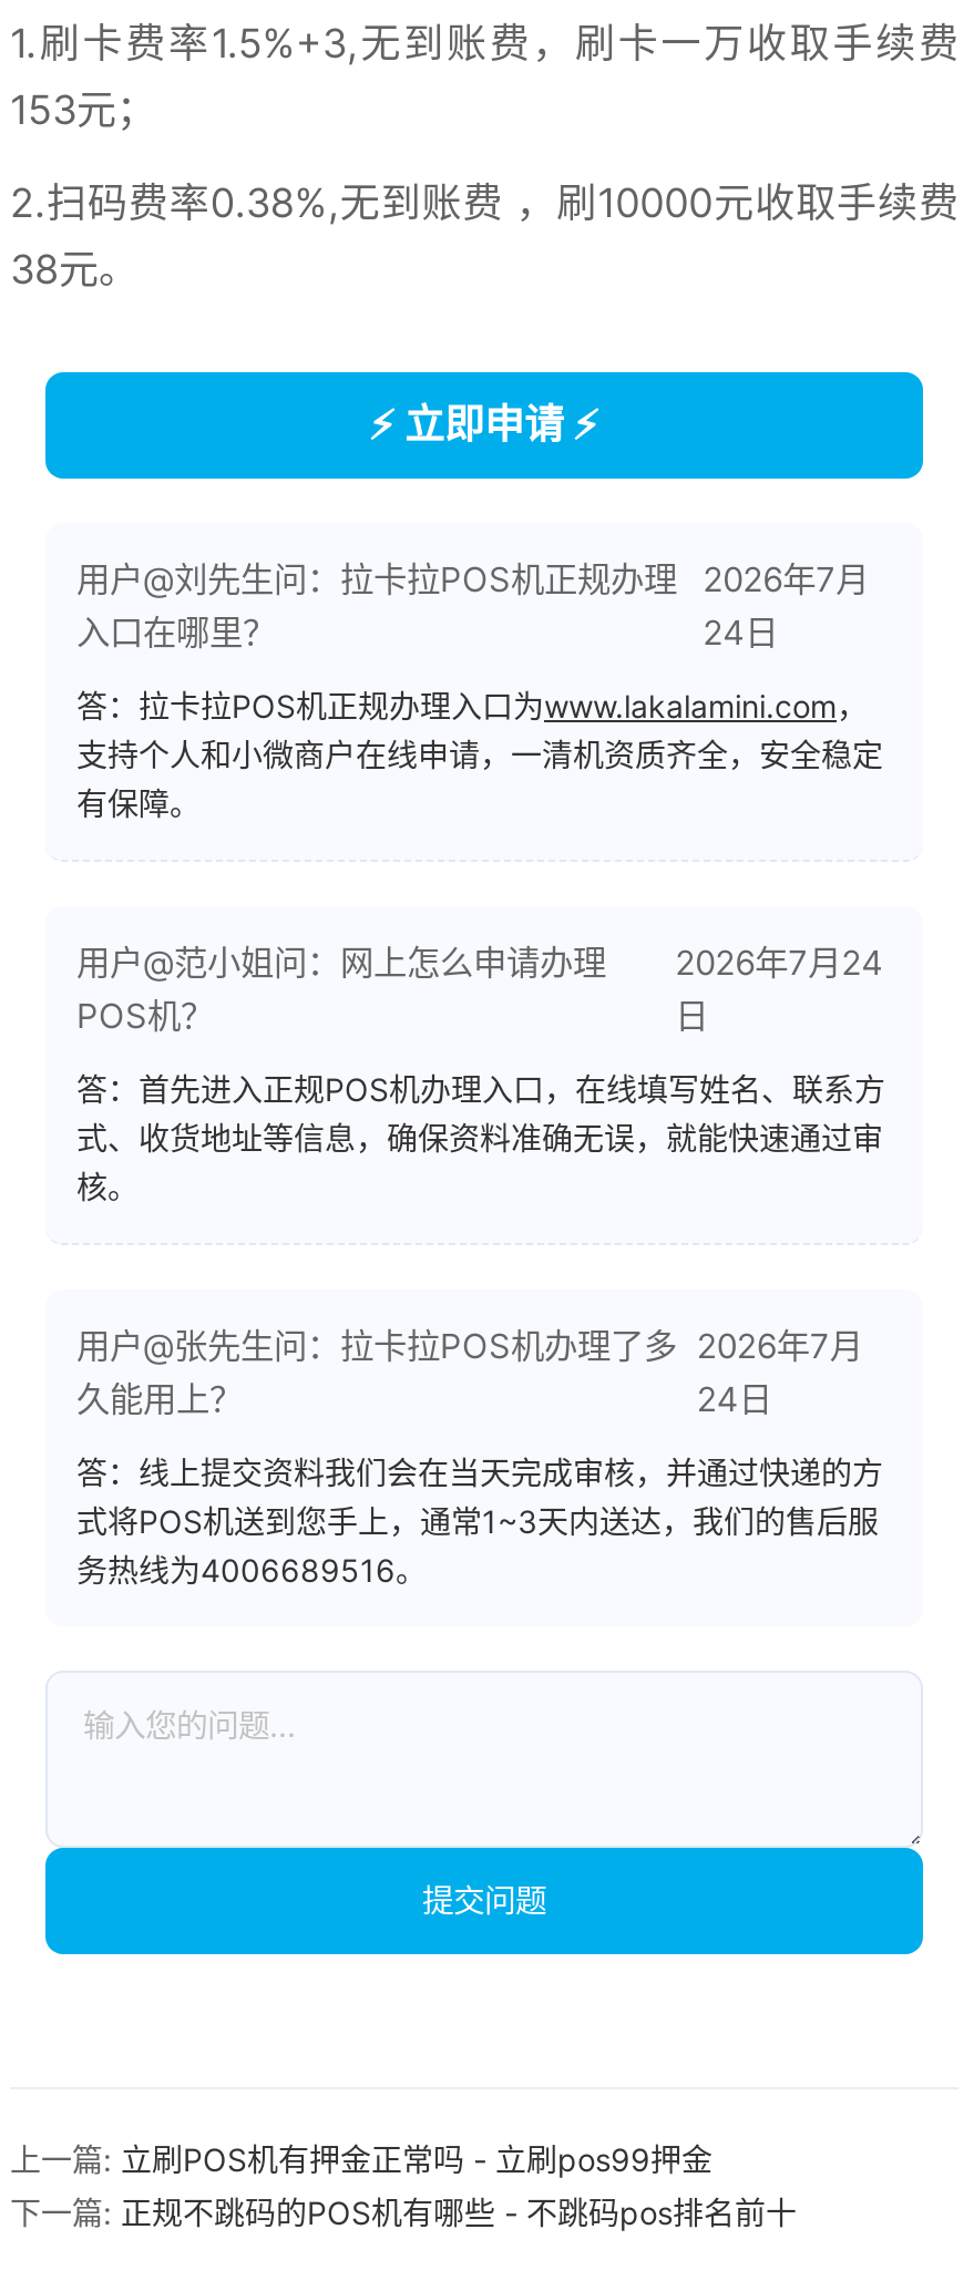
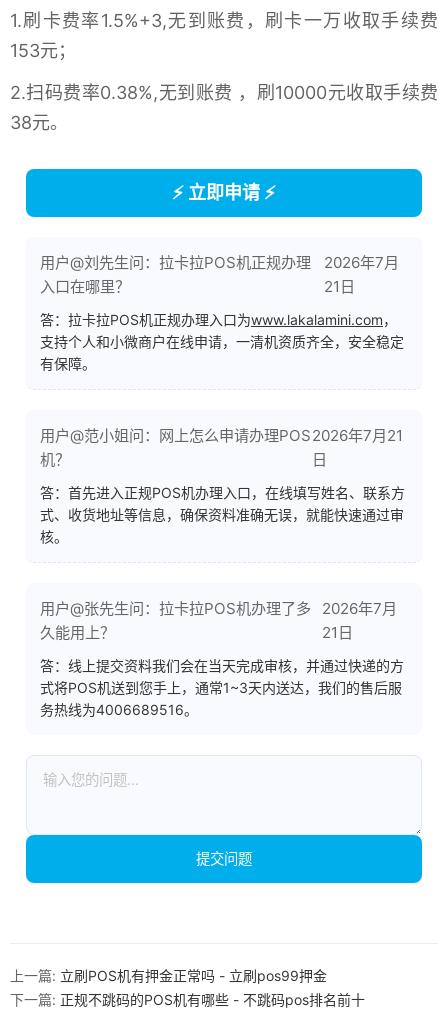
[703,610,778,653] 24日 -> [324,276,355,295] 21日
[675,941,884,983] 2026年7月24 -> [312,425,403,444] 2026年7月21
[697,1377,772,1419] 24日 -> [322,622,353,641] 21日

